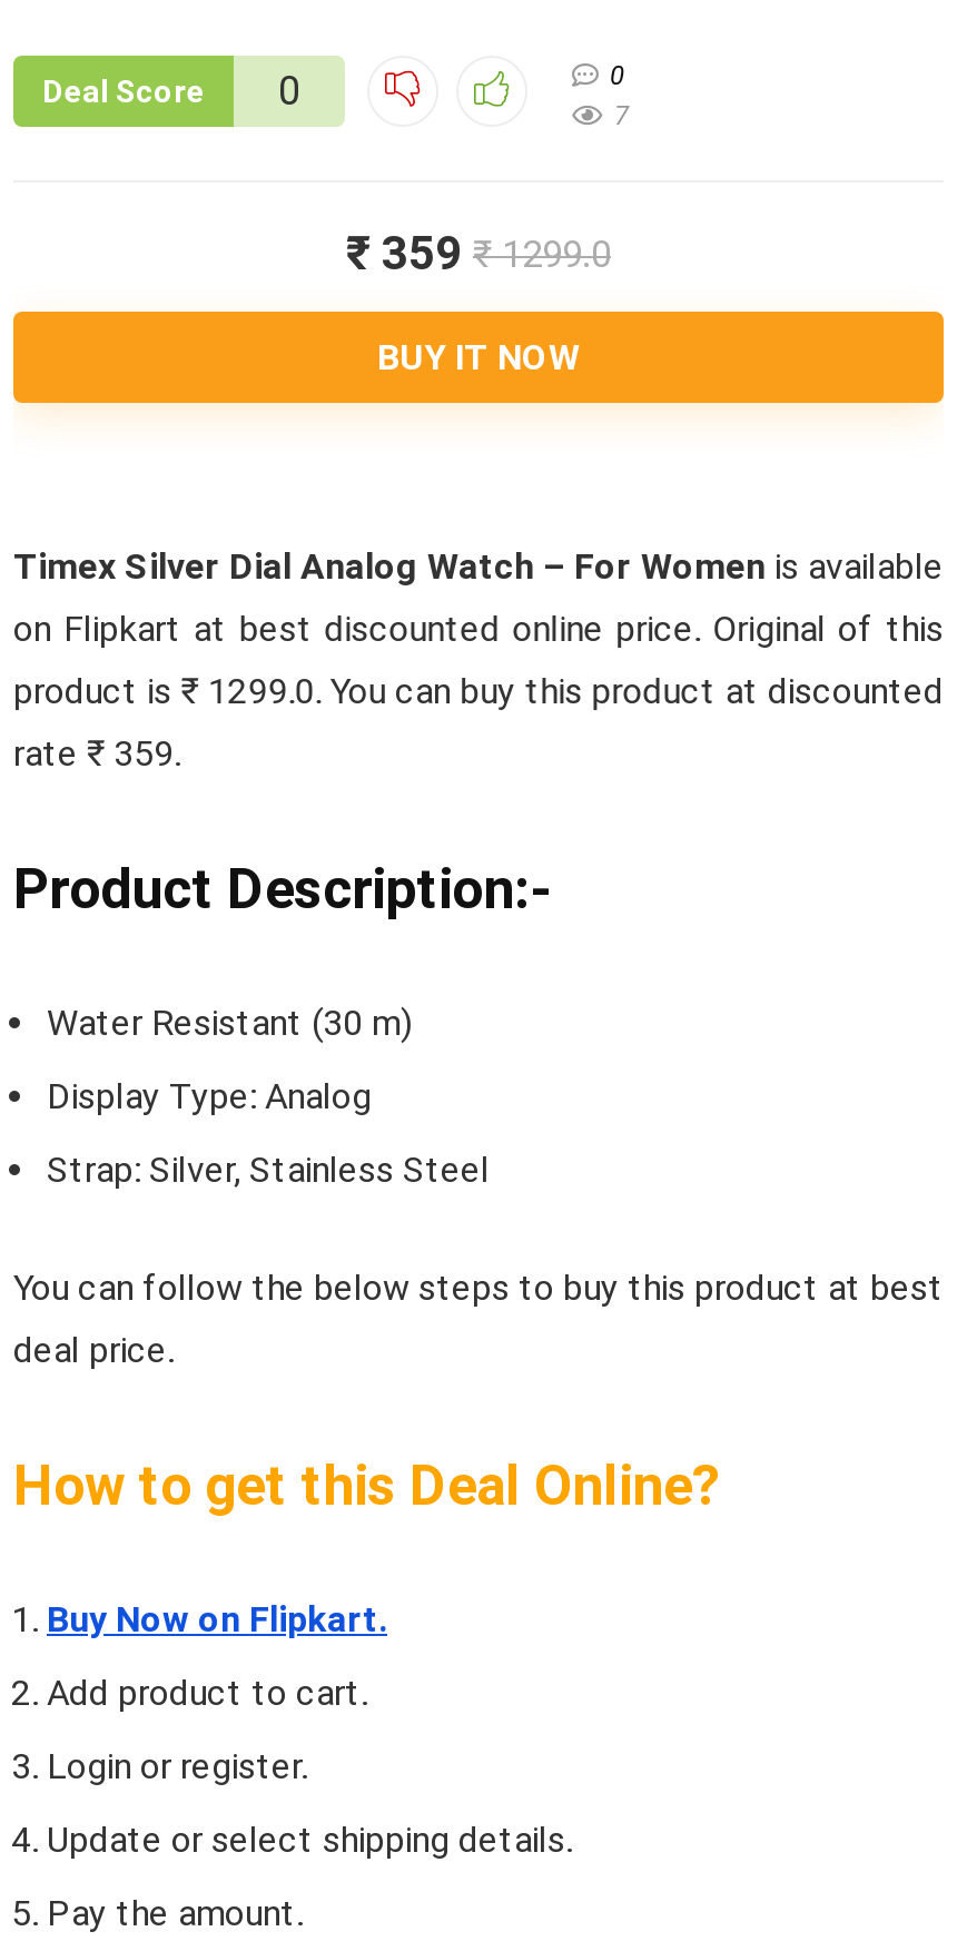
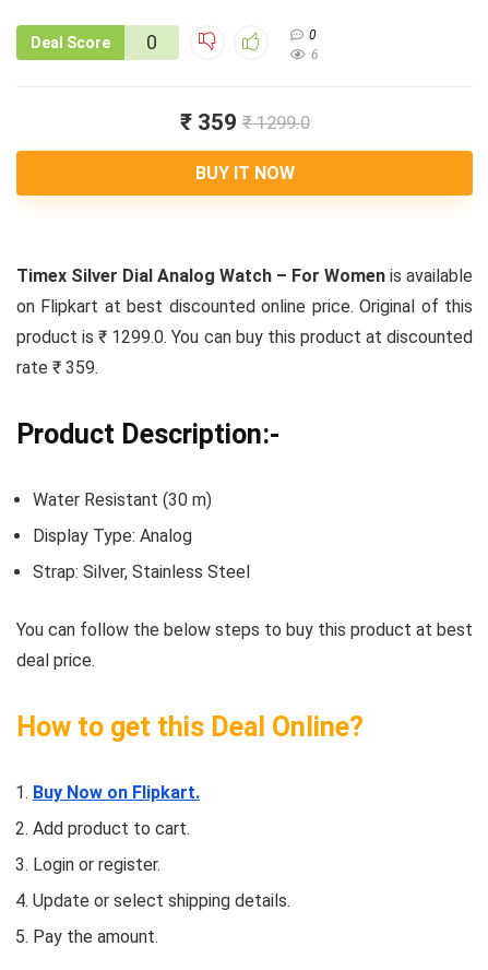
[614,99,630,130] 7 -> [311,47,319,62] 6

